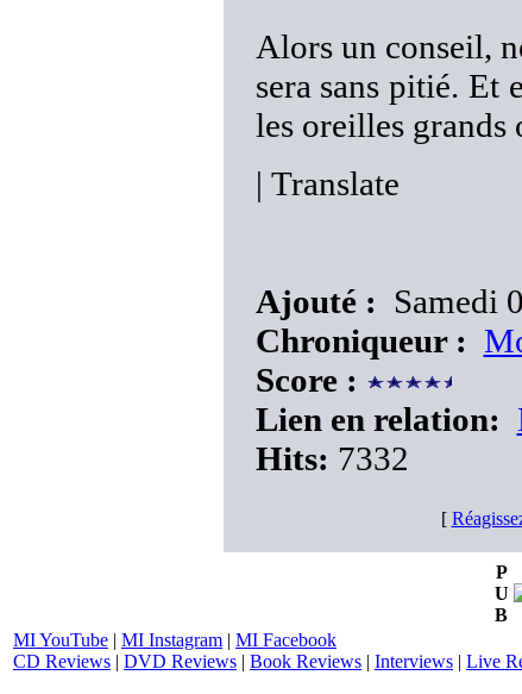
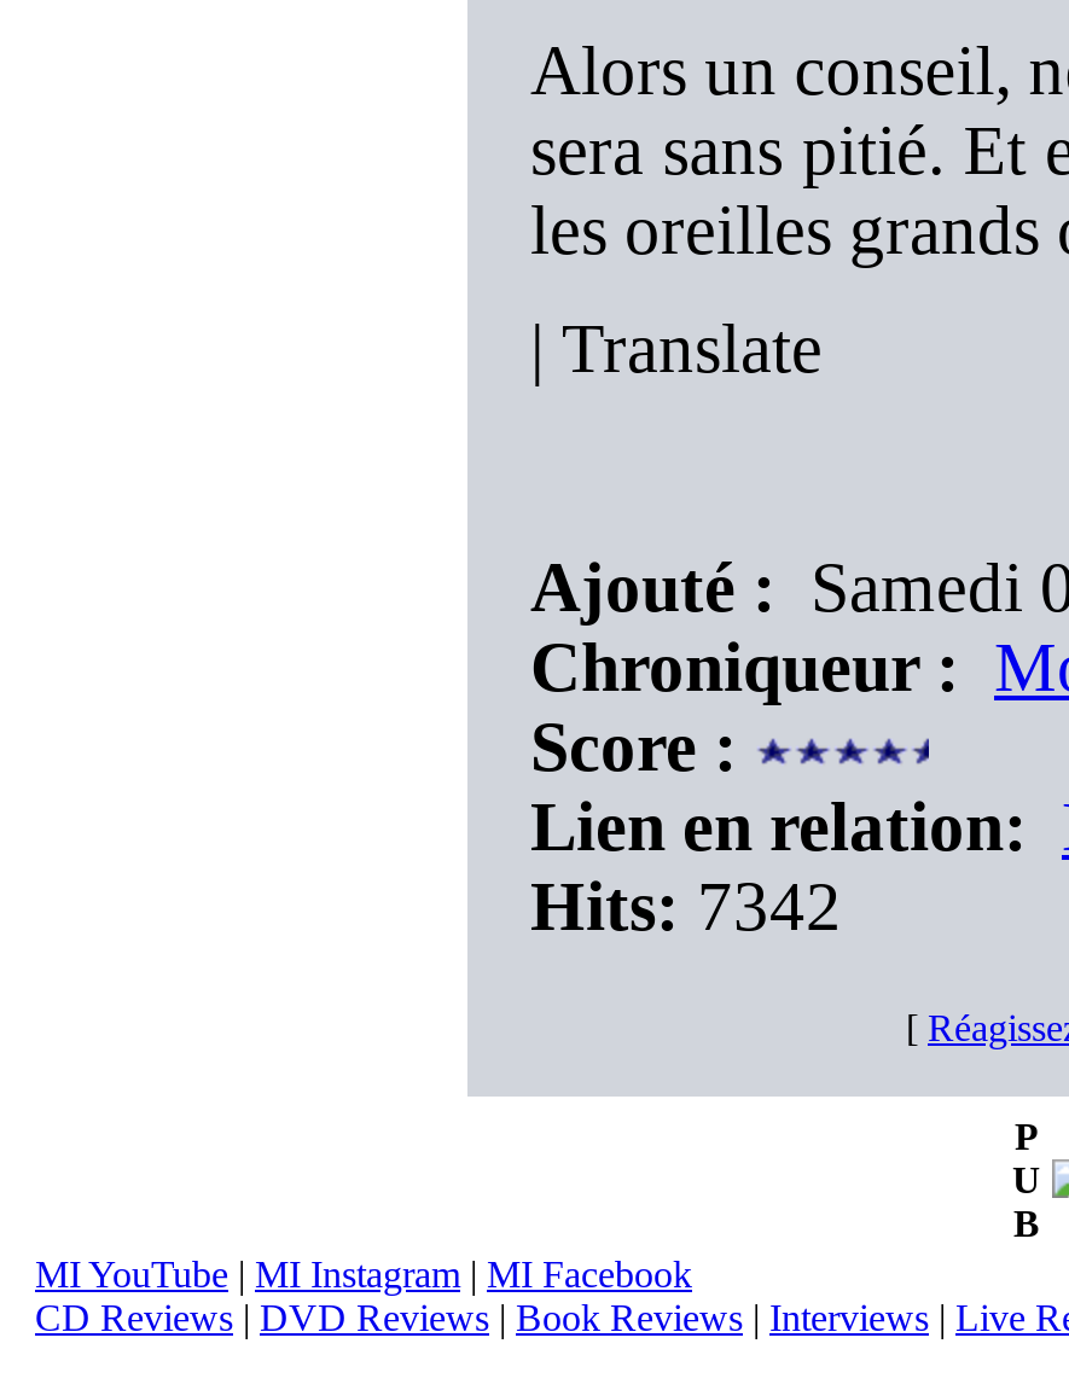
[255,439,408,477] Hits: 7332 -> [530,867,842,944] Hits: 7342

